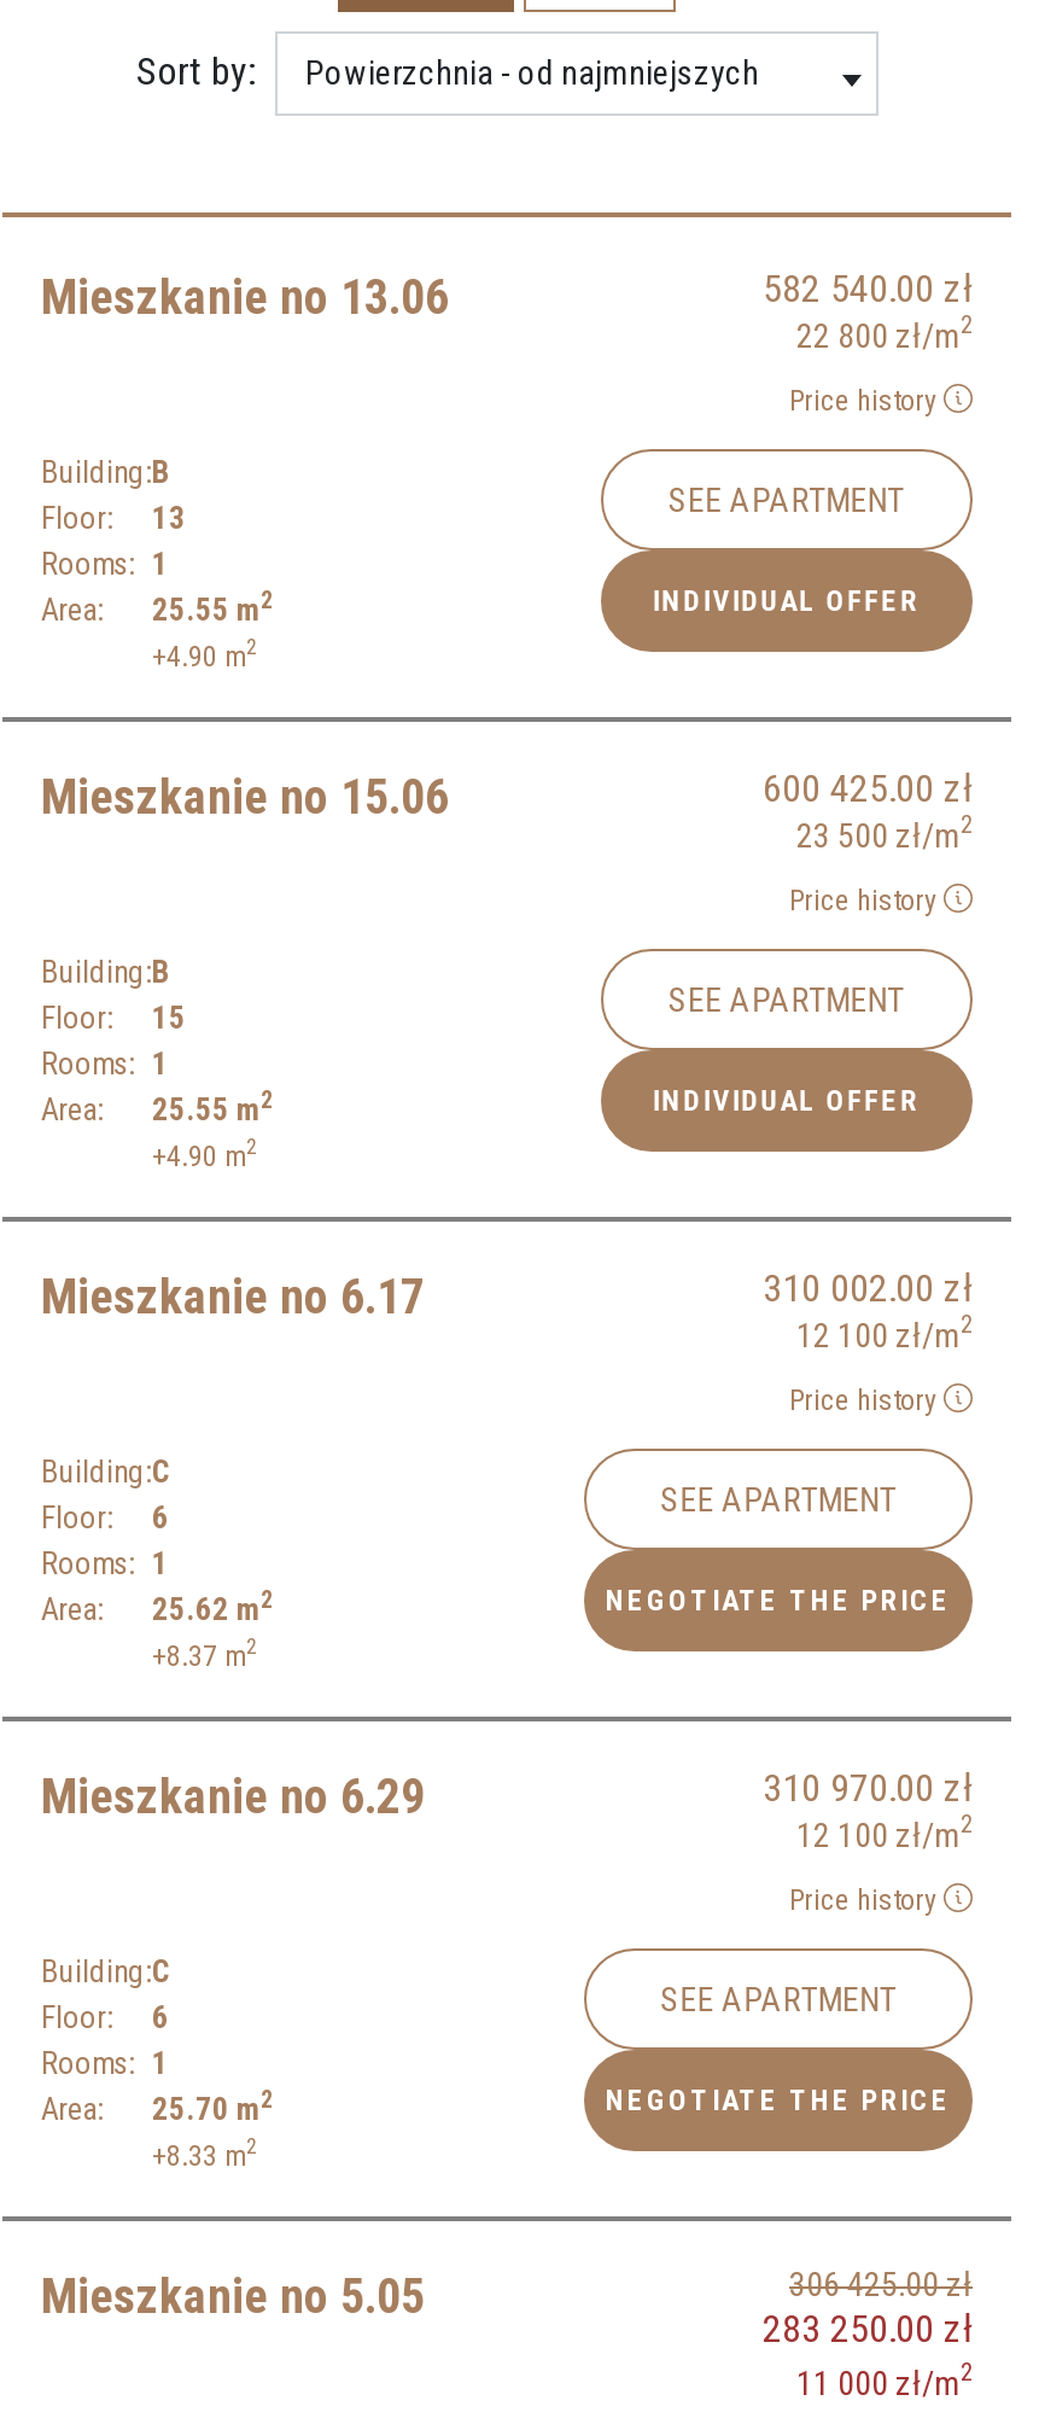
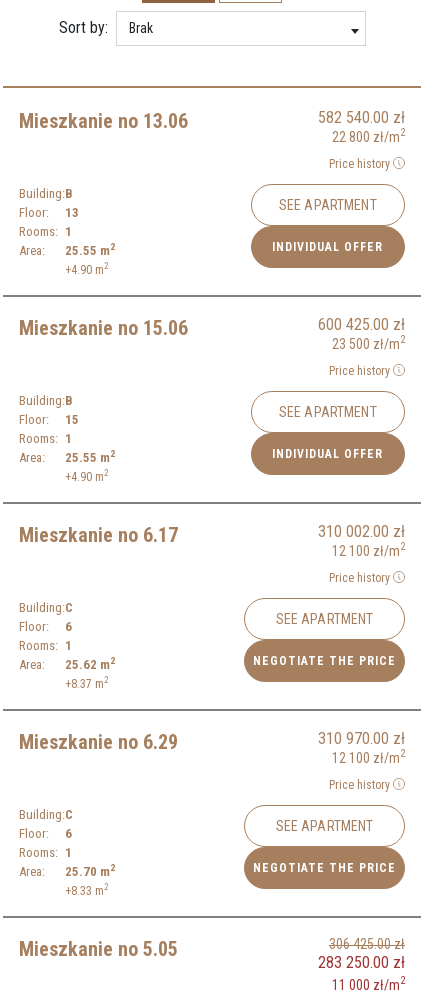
[305,53,759,92] Powierzchnia - od najmniejszych -> [128,20,152,36] Brak

